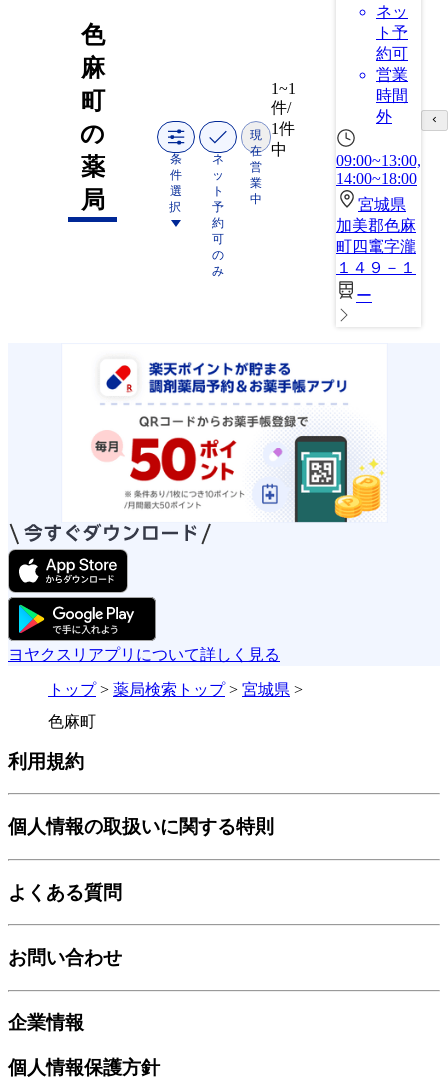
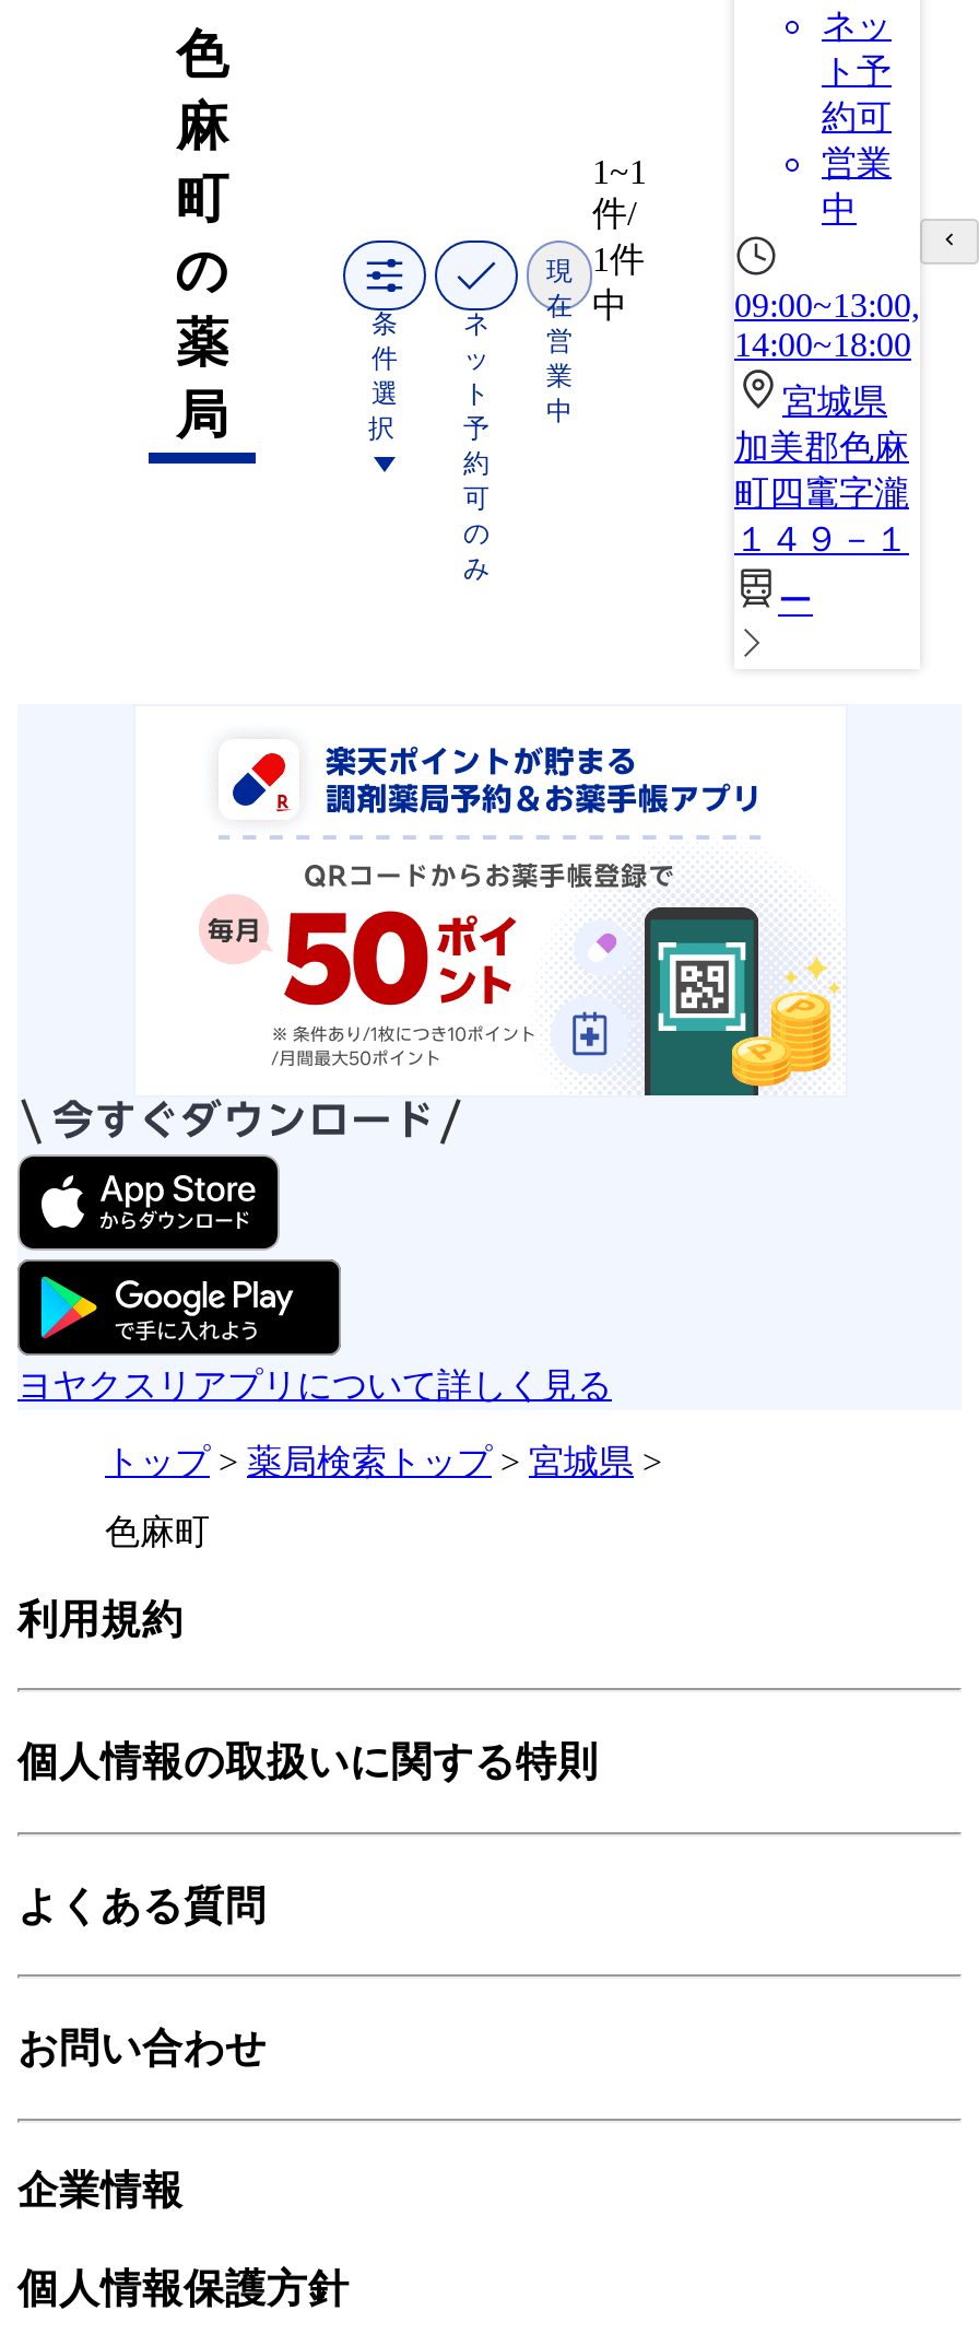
[376,87,408,125] 時間 | 外 -> [822,190,857,227] 中

